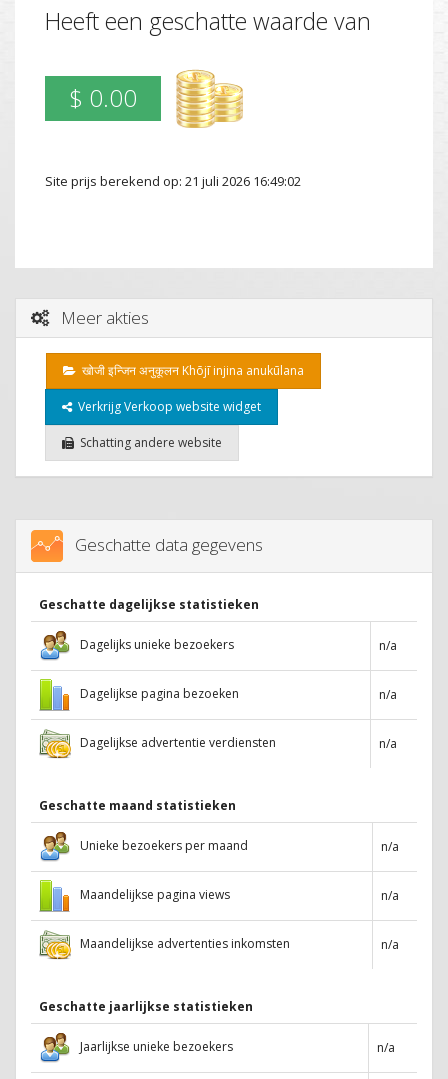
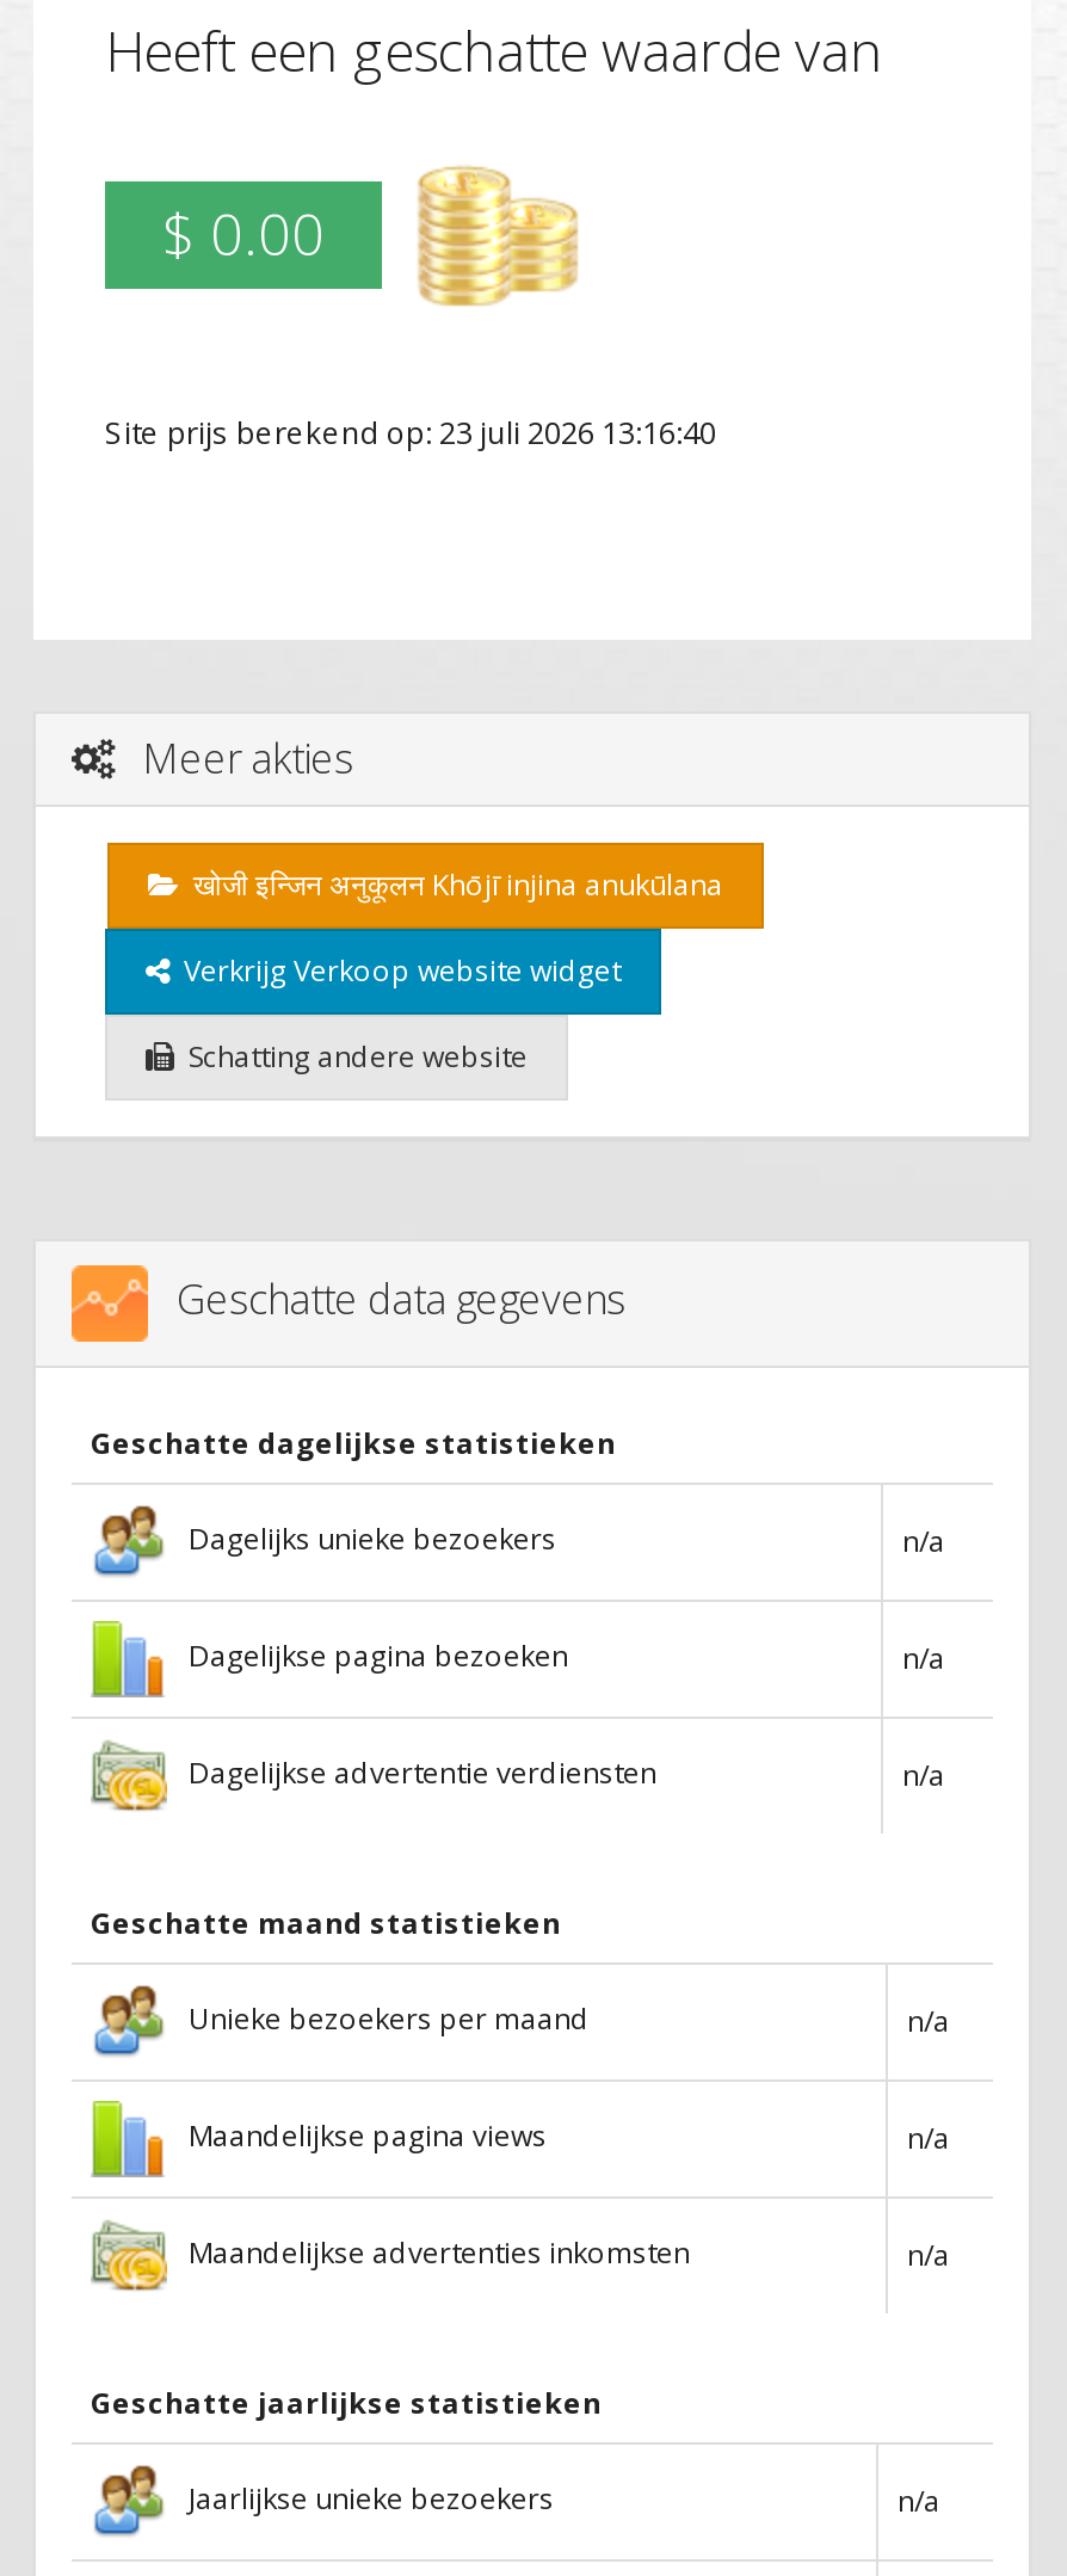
[45,172,301,190] Site prijs berekend op: 21 juli 2026 16:49:02 -> [105,410,716,453] Site prijs berekend op: 23 juli 2026 13:16:40

